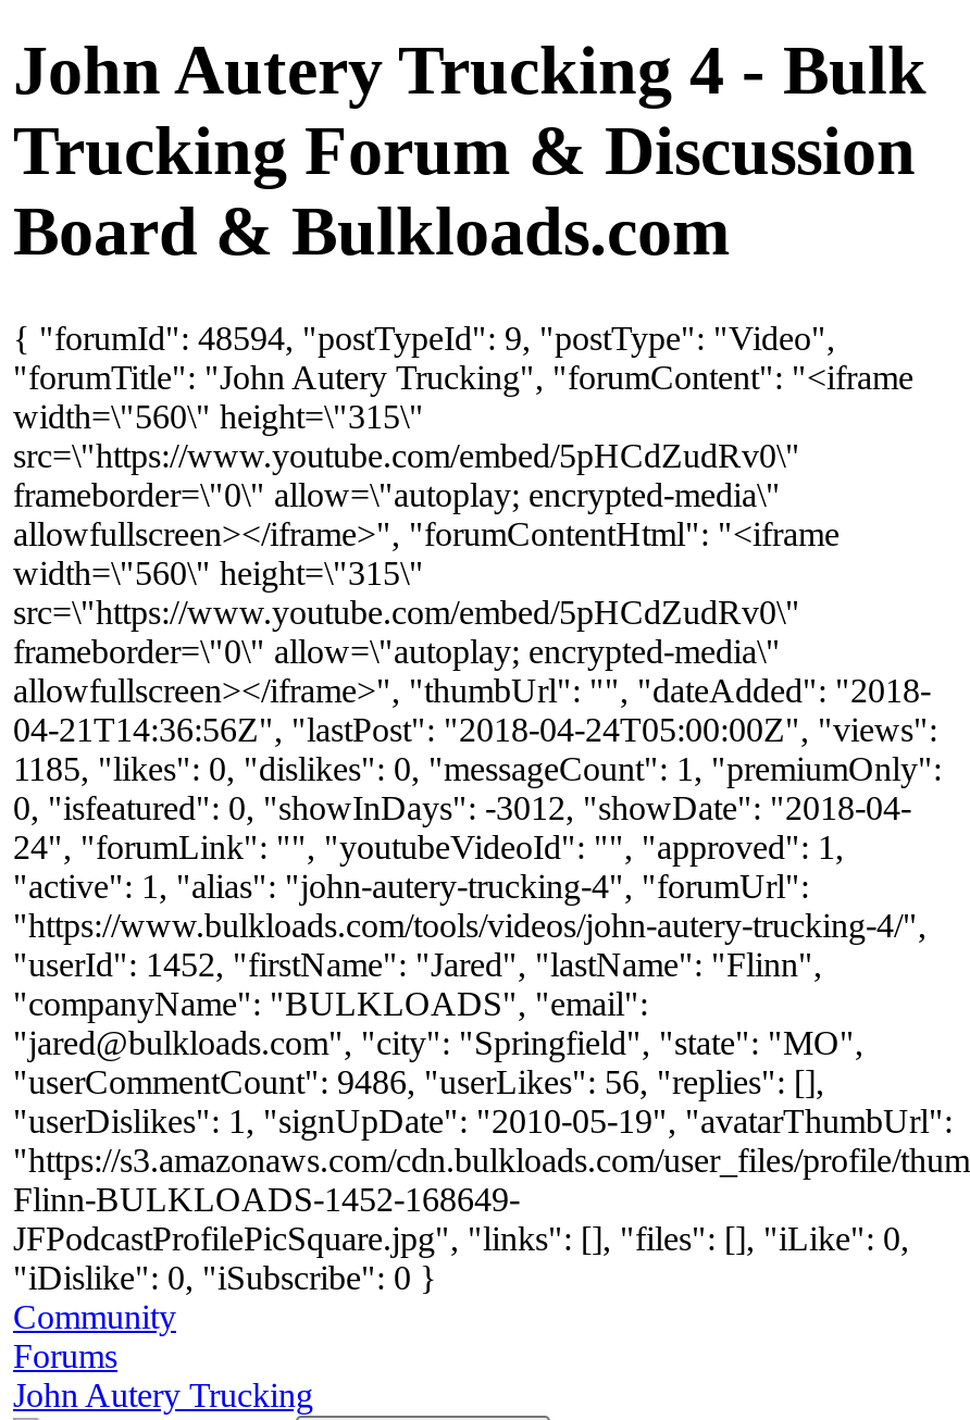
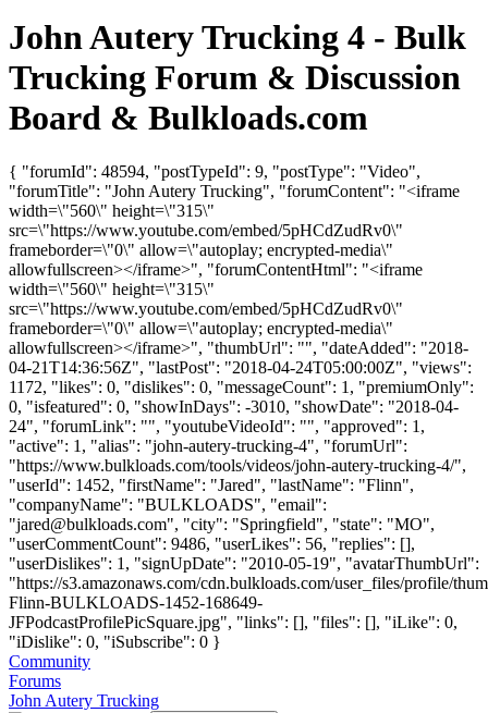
[13,750,942,787] 1185, "likes": 0, "dislikes": 0, "messageCount": 1, "premiumOnly": -> [9,378,474,396] 1172, "likes": 0, "dislikes": 0, "messageCount": 1, "premiumOnly":
[13,789,911,826] 0, "isfeatured": 0, "showInDays": -3012, "showDate": "2018-04- -> [9,397,459,416] 0, "isfeatured": 0, "showInDays": -3010, "showDate": "2018-04-

